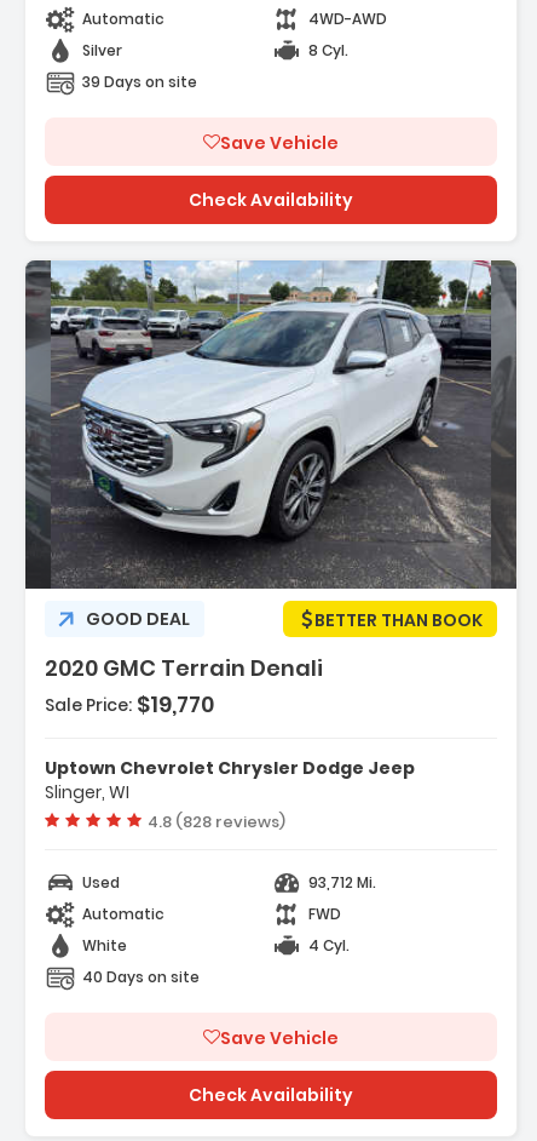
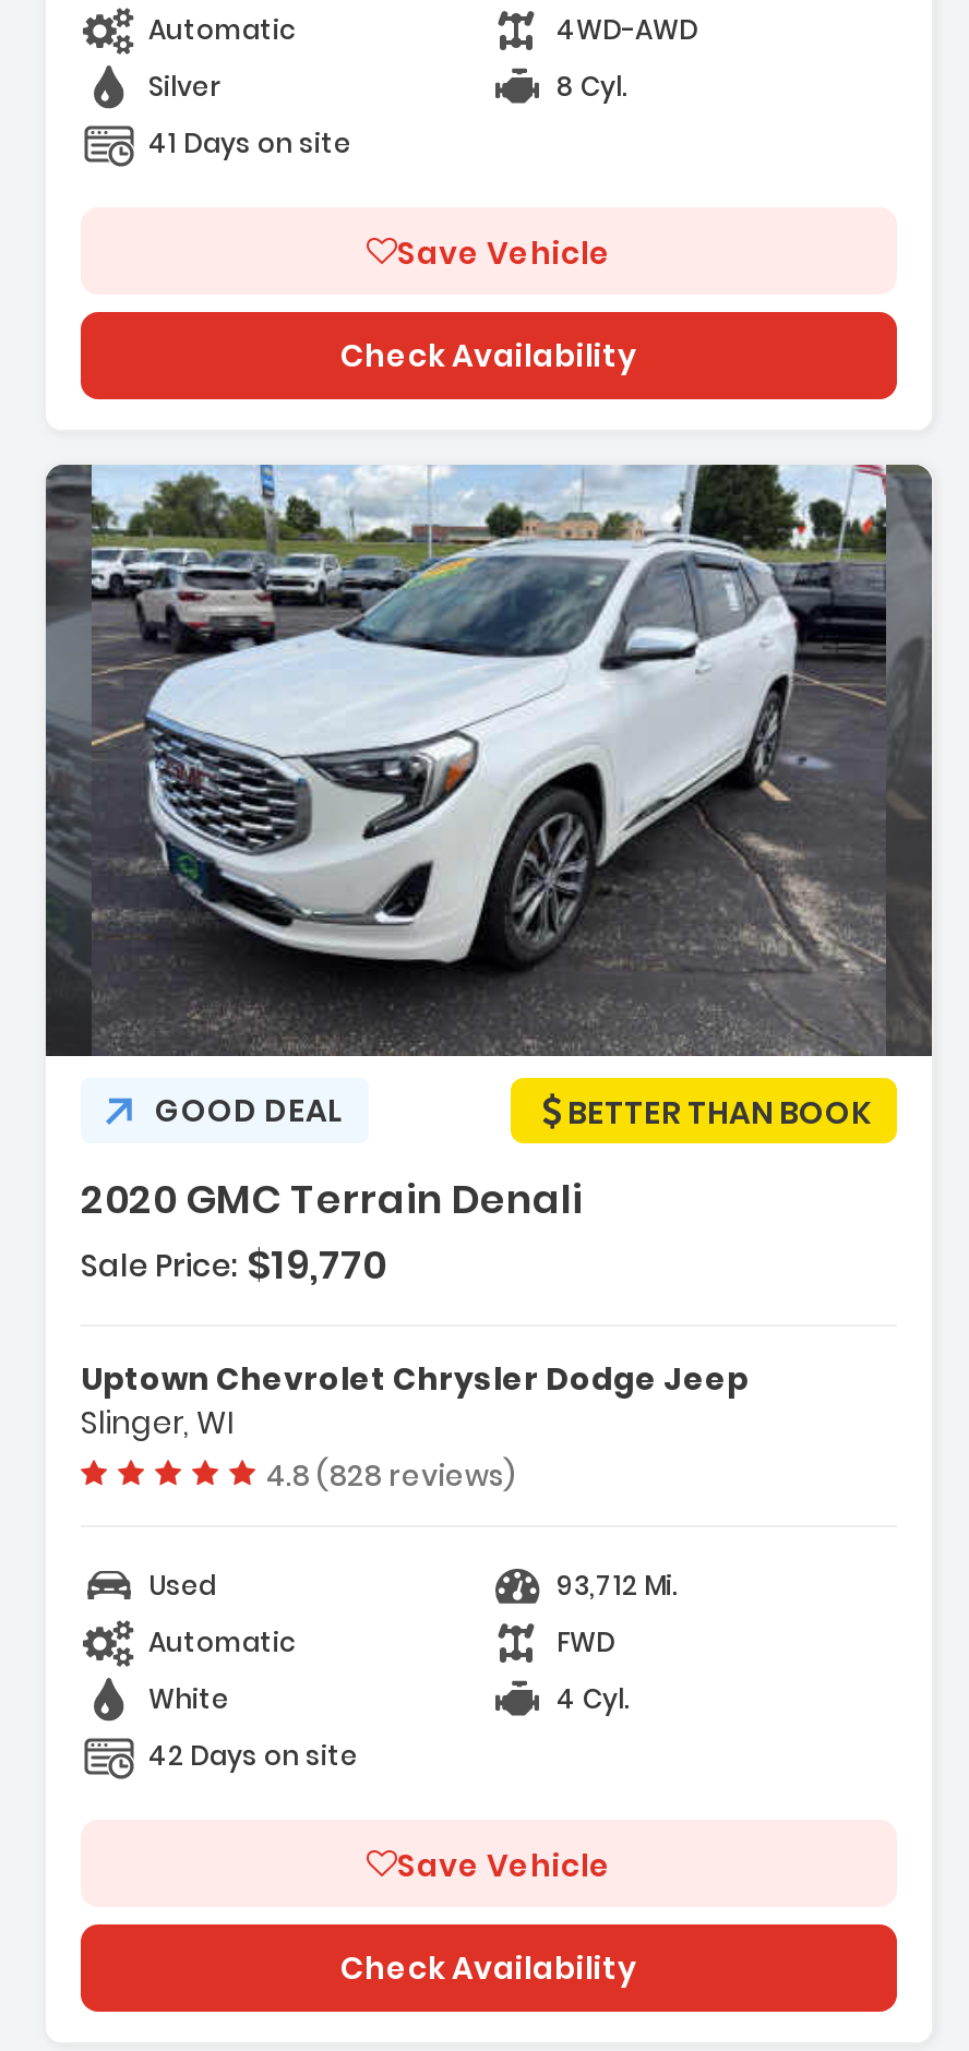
[82,71,197,92] 39 Days on site -> [148,124,351,161] 41 Days on site
[82,967,200,987] 40 Days on site -> [148,1737,358,1774] 42 Days on site

